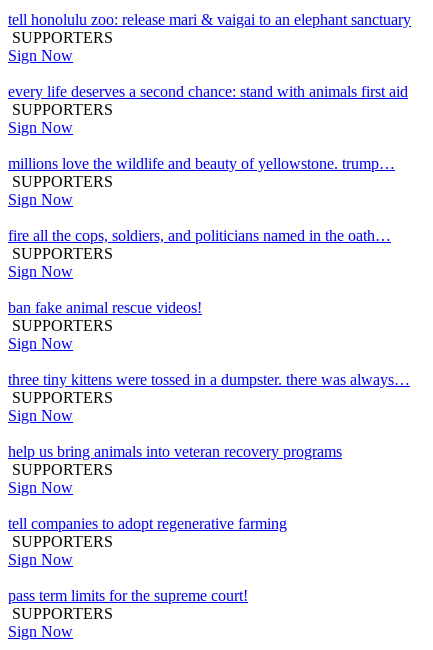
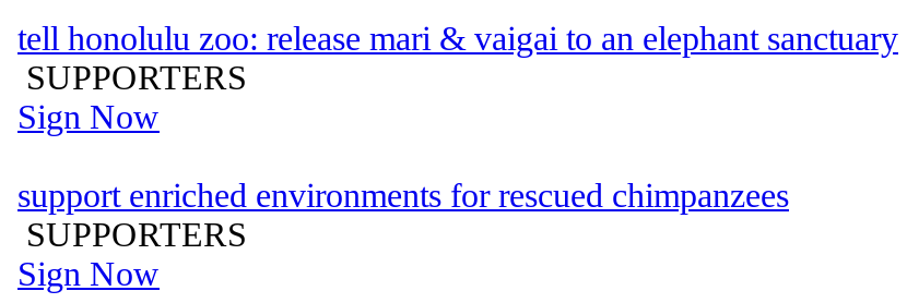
[8,83,410,604] every life deserves a second chance: stand with animals first aid | SUPPORTERS | Sign Now | millions love the wildlife and beauty of yellowstone. trump… | SUPPORTERS | Sign Now | fire all the cops, soldiers, and politicians named in the oath… | SUPPORTERS | Sign Now | ban fake animal rescue videos! | SUPPORTERS | Sign Now | three tiny kittens were tossed in a dumpster. there was always… | SUPPORTERS | Sign Now | help us bring animals into veteran recovery programs | SUPPORTERS | Sign Now | tell companies to adopt regenerative farming | SUPPORTERS | Sign Now | pass term limits for the supreme court! -> [17,177,789,214] support enriched environments for rescued chimpanzees

